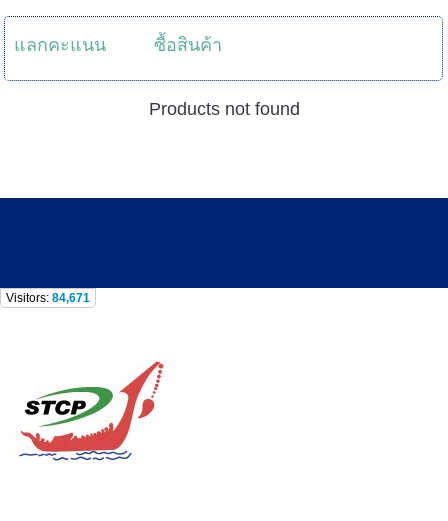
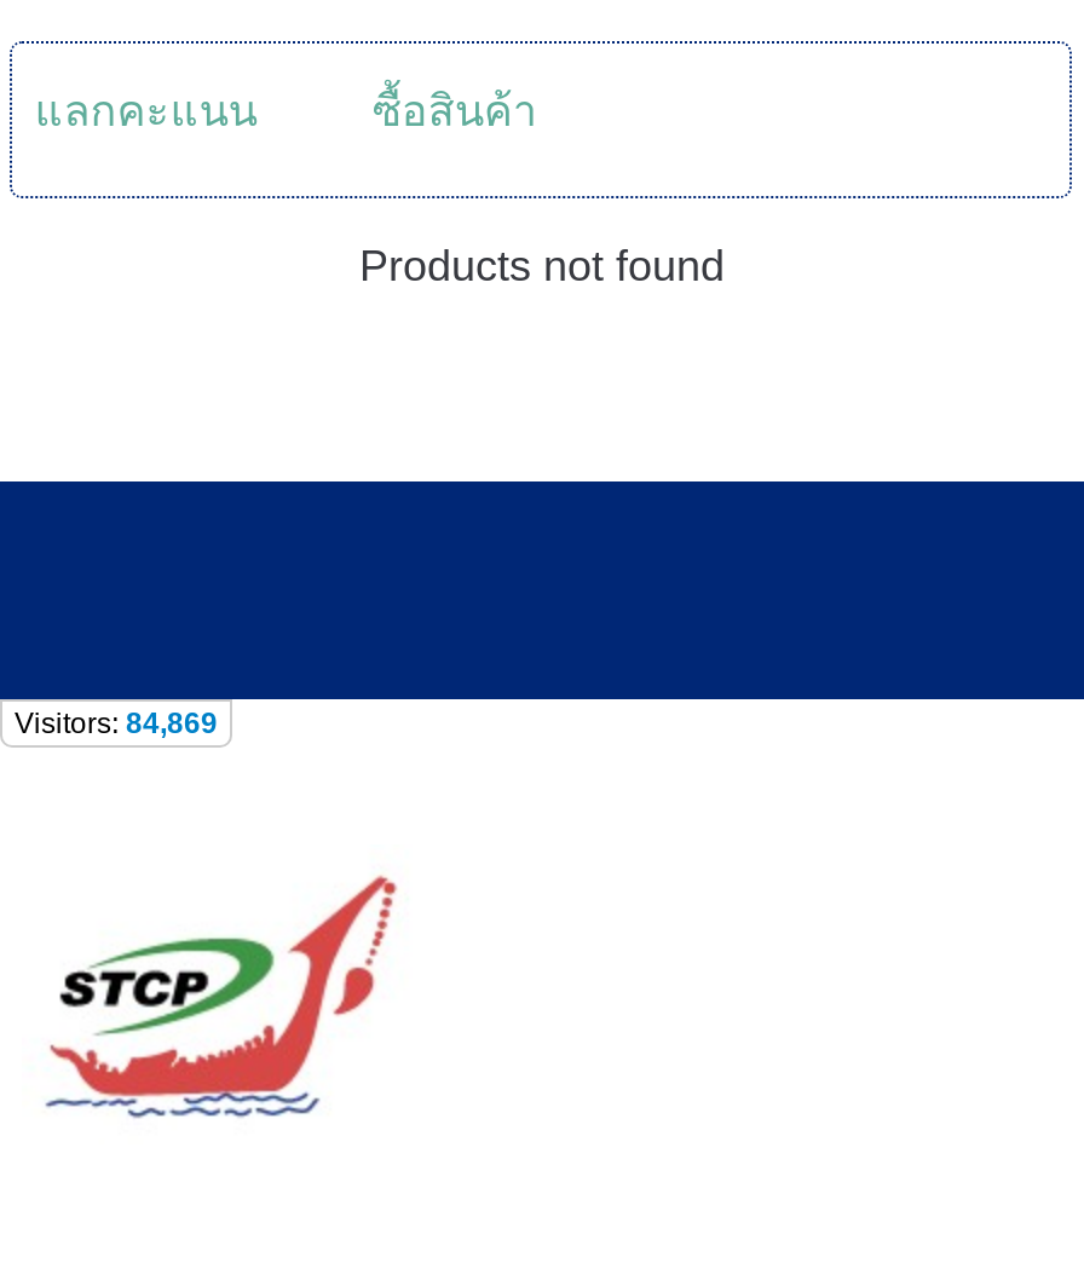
[6,291,90,305] Visitors: 84,671 -> [15,707,218,740] Visitors: 84,869

